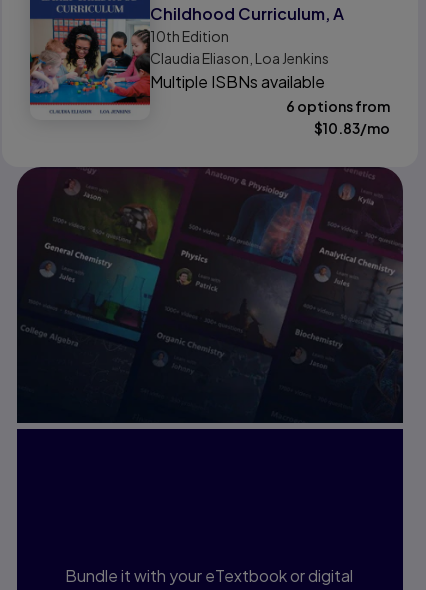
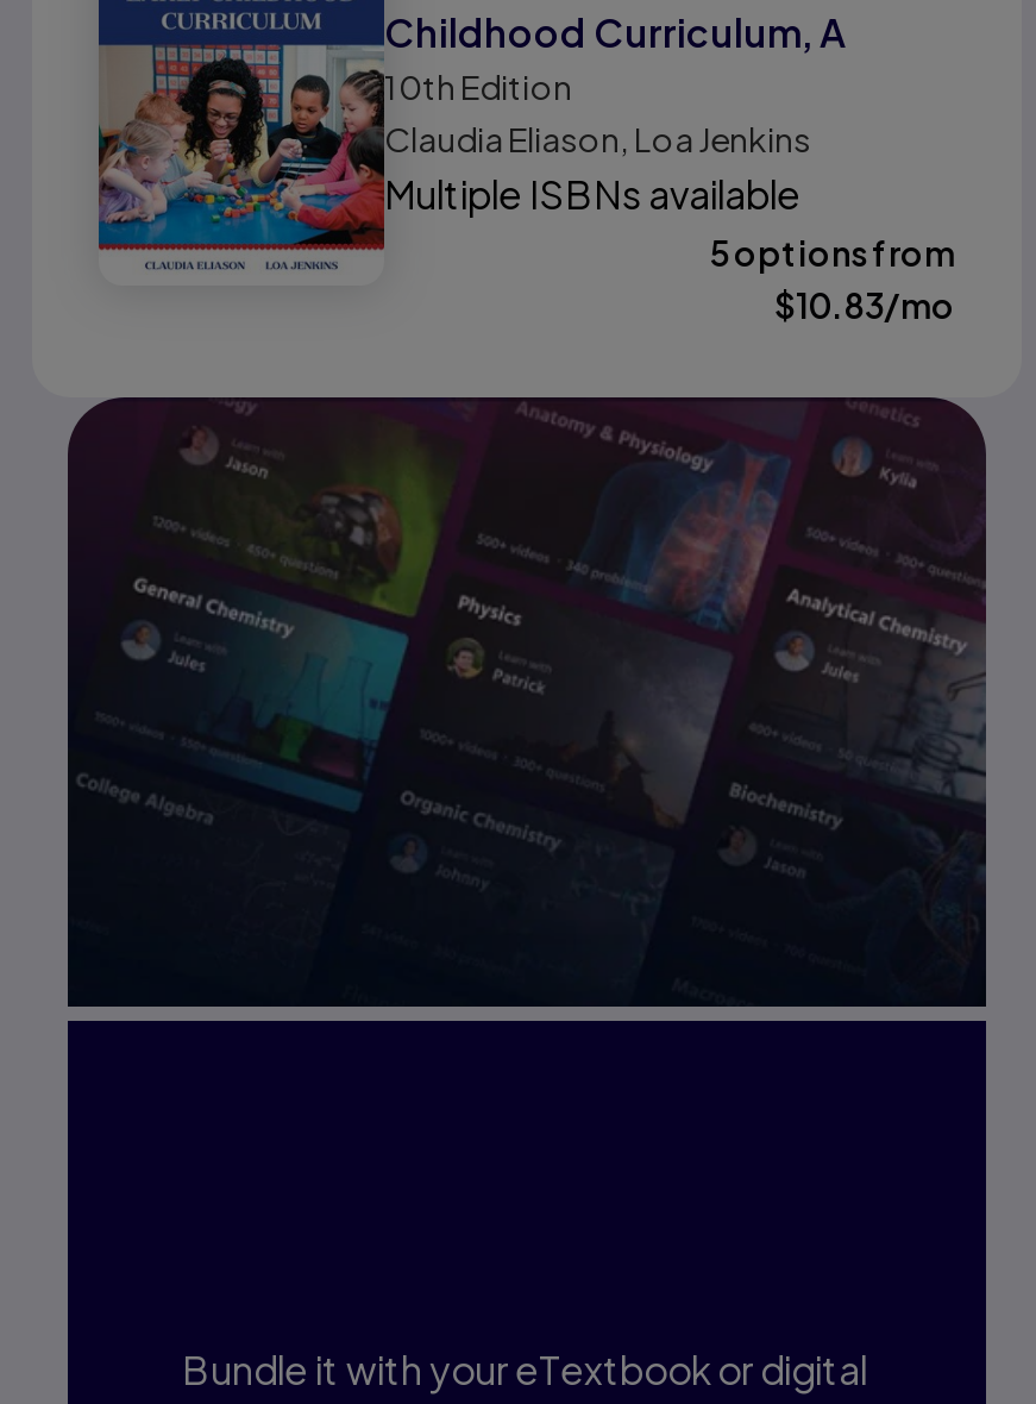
[286,97,390,115] 6 options from -> [710,231,955,274] 5 options from

